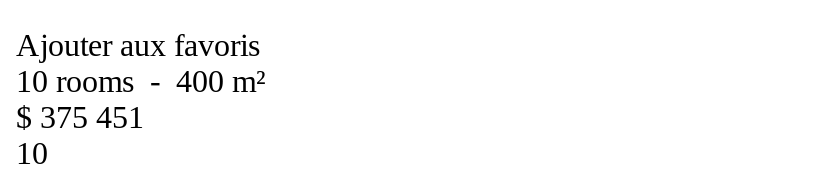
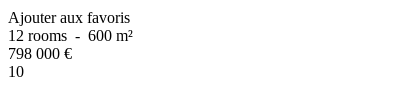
[16,64,266,98] 10 rooms - 400 m² -> [8,27,133,44] 12 rooms - 600 m²
[16,100,144,134] $375 451 -> [8,45,72,62] 798 000 €

